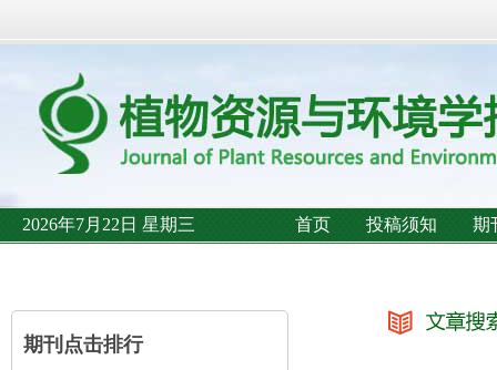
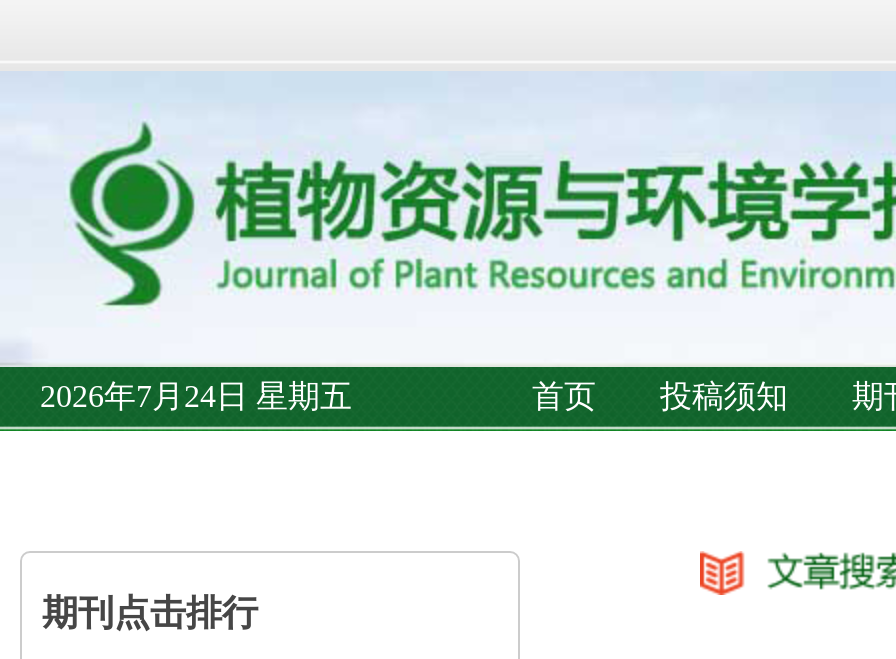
[22,215,195,234] 2026年7月22日 星期三 -> [40,379,352,413] 2026年7月24日 星期五

